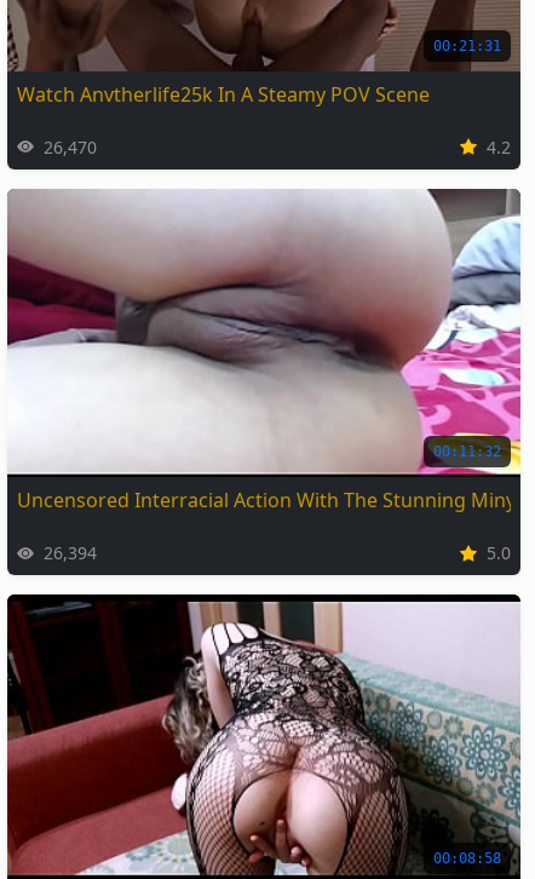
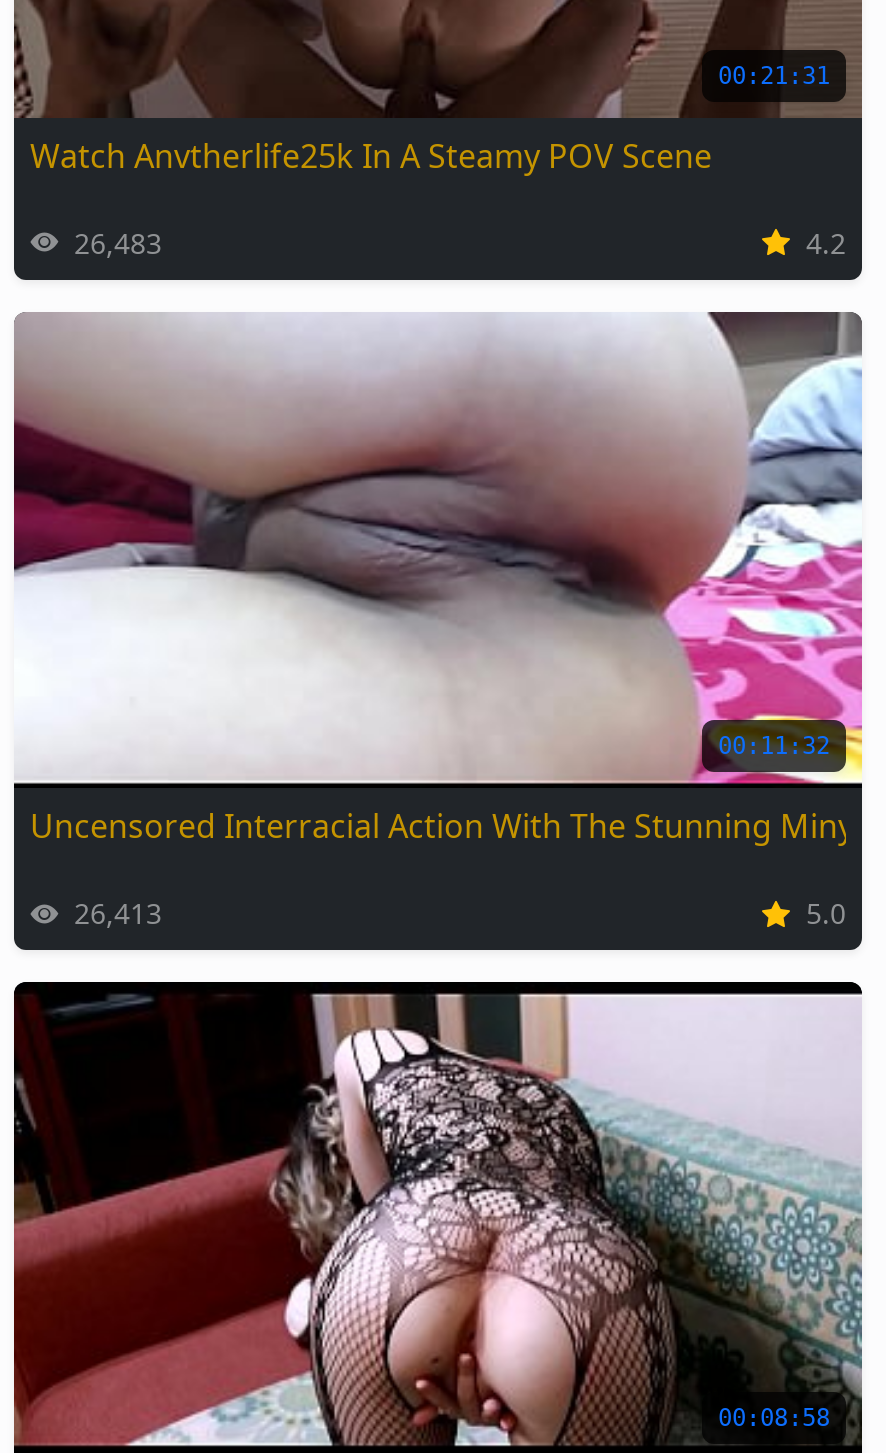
[39,135,97,158] 26,470 -> [66,223,162,261] 26,483
[39,541,97,564] 26,394 -> [66,894,162,932] 26,413

